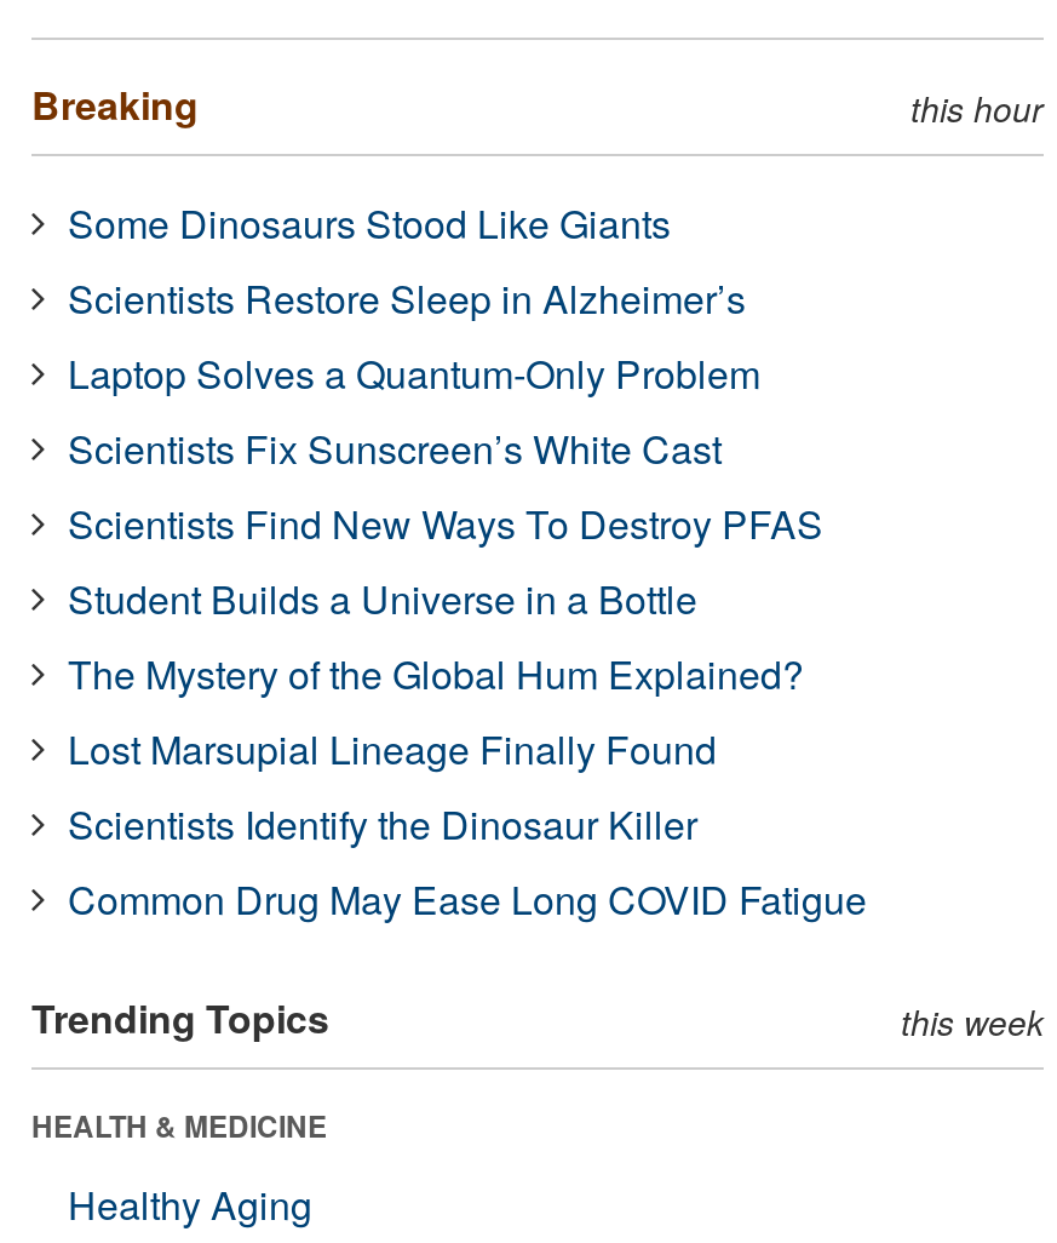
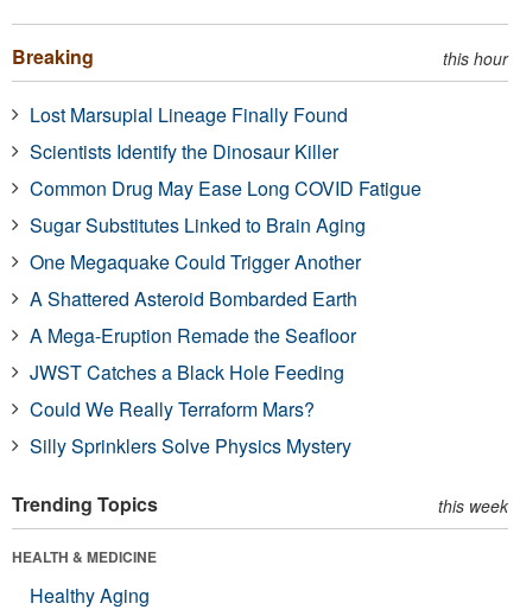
[68,195,823,701] Some Dinosaurs Stood Like Giants | Scientists Restore Sleep in Alzheimer’s | Laptop Solves a Quantum-Only Problem | Scientists Fix Sunscreen’s White Cast | Scientists Find New Ways To Destroy PFAS | Student Builds a Universe in a Bottle | The Mystery of the Global Hum Explained? -> none
moved [68,720,867,926] -> [30,101,421,202]: Lost Marsupial Lineage Finally Found | Scientists Identify the Dinosaur Killer | Common Drug May Ease Long COVID Fatigue
none -> [30,211,366,459] Sugar Substitutes Linked to Brain Aging | One Megaquake Could Trigger Another | A Shattered Asteroid Bombarded Earth | A Mega-Eruption Remade the Seafloor | JWST Catches a Black Hole Feeding | Could We Really Terraform Mars? | Silly Sprinklers Solve Physics Mystery

